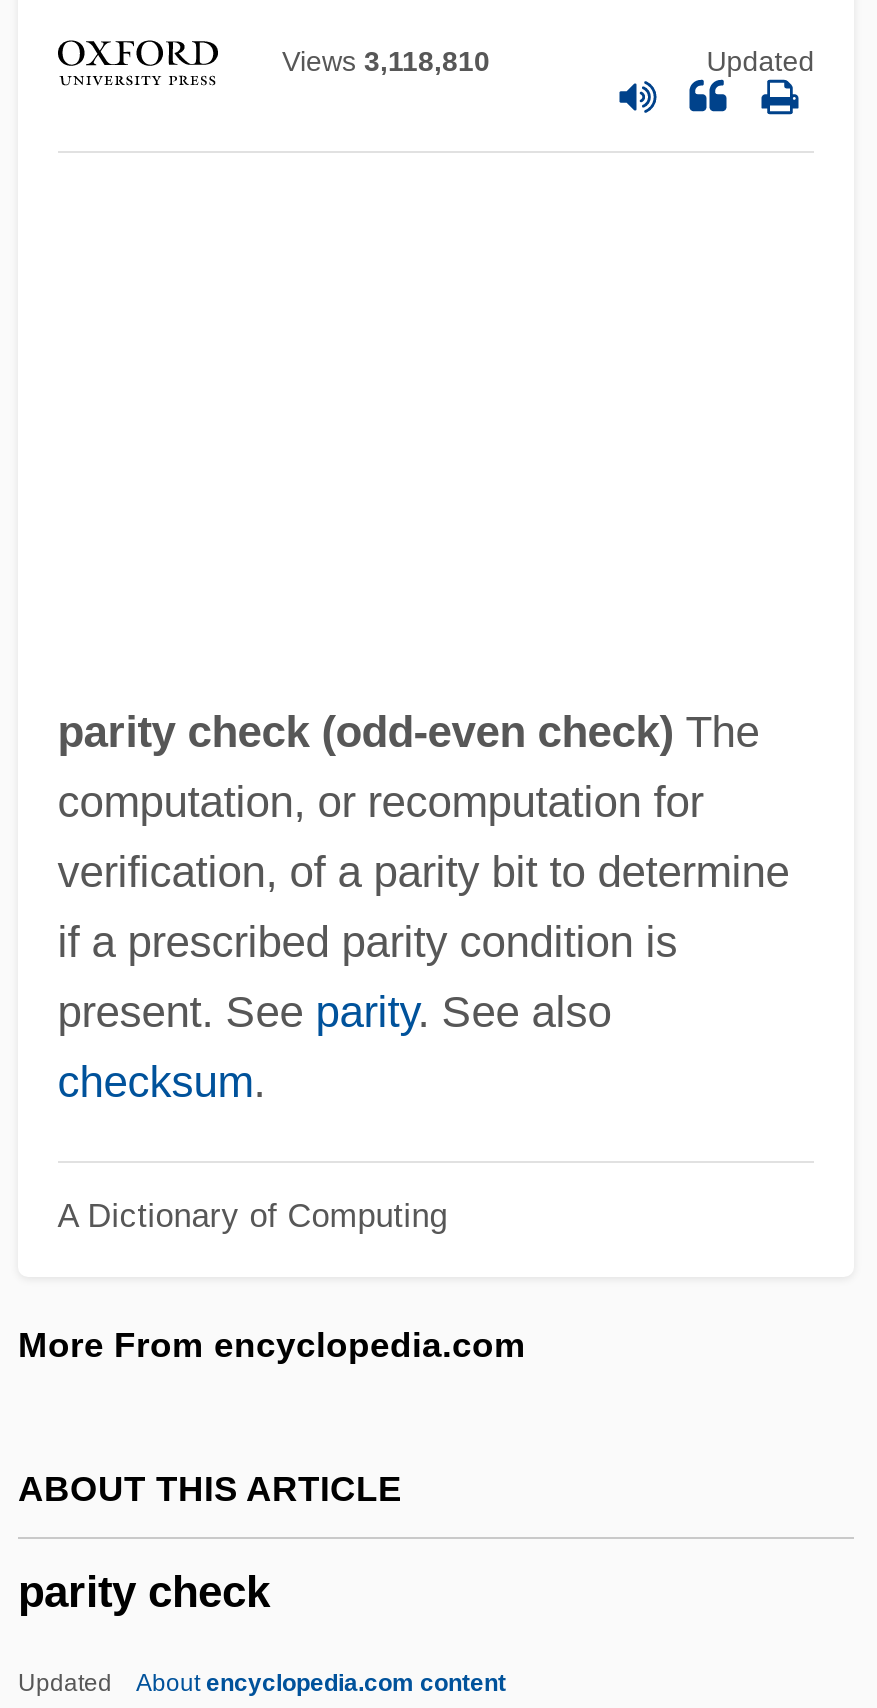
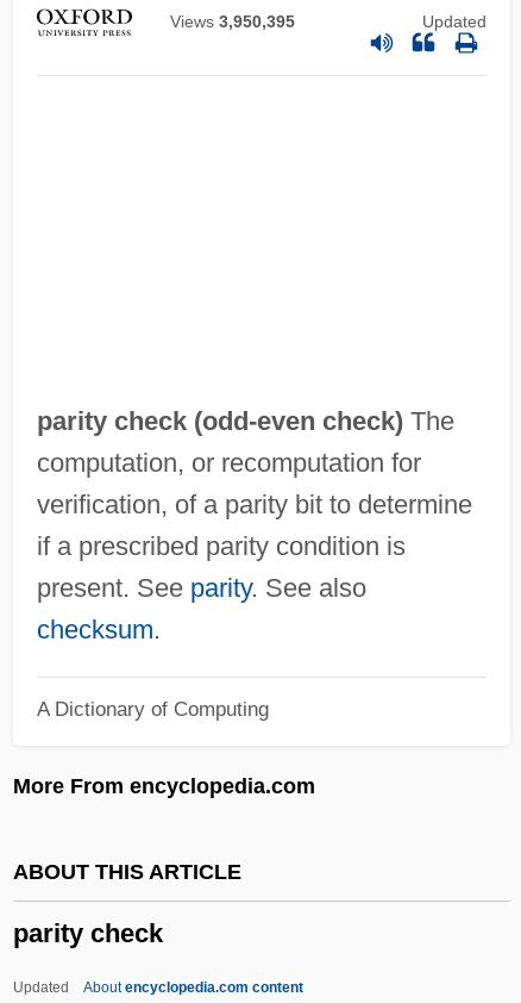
[282,46,490,78] Views 3,118,810 -> [170,13,295,32] Views 3,950,395

